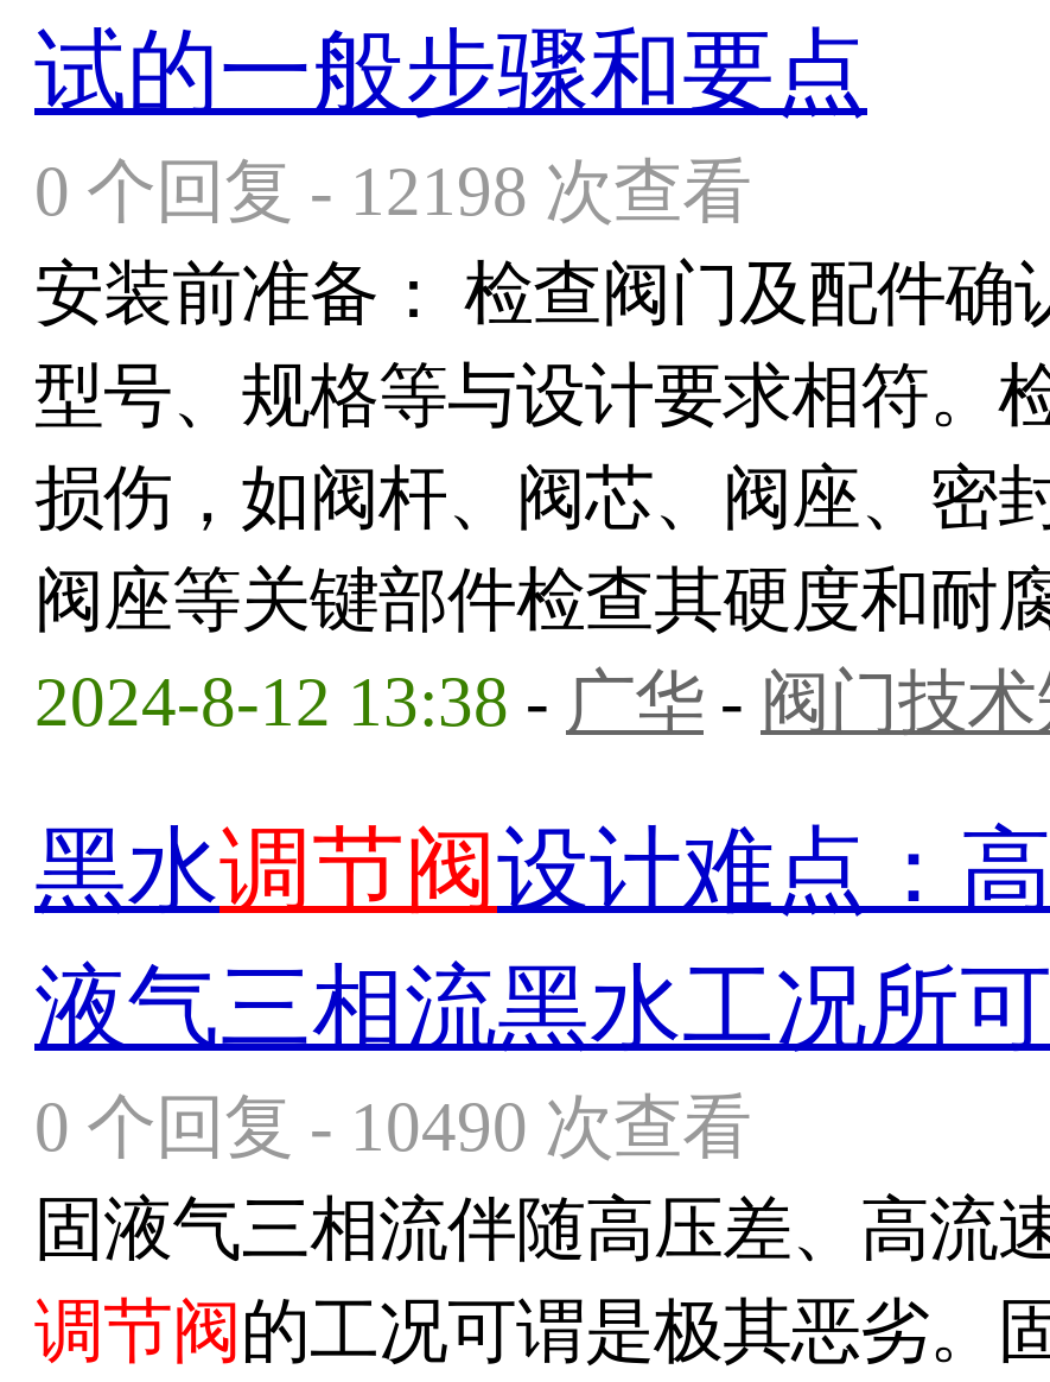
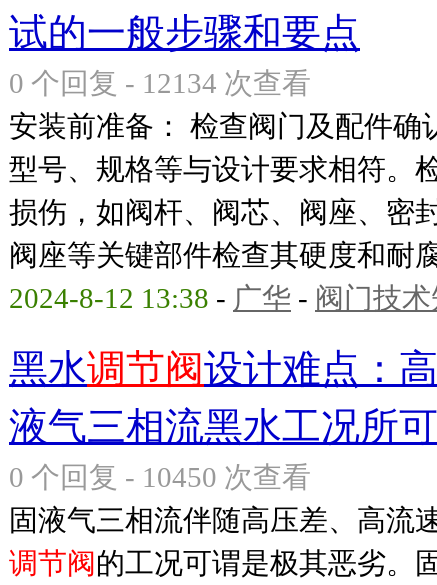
[34,153,751,229] 0 个回复 - 12198 次查看 -> [9,67,311,99] 0 个回复 - 12134 次查看
[34,1089,751,1165] 0 个回复 - 10490 次查看 -> [9,461,311,493] 0 个回复 - 10450 次查看

